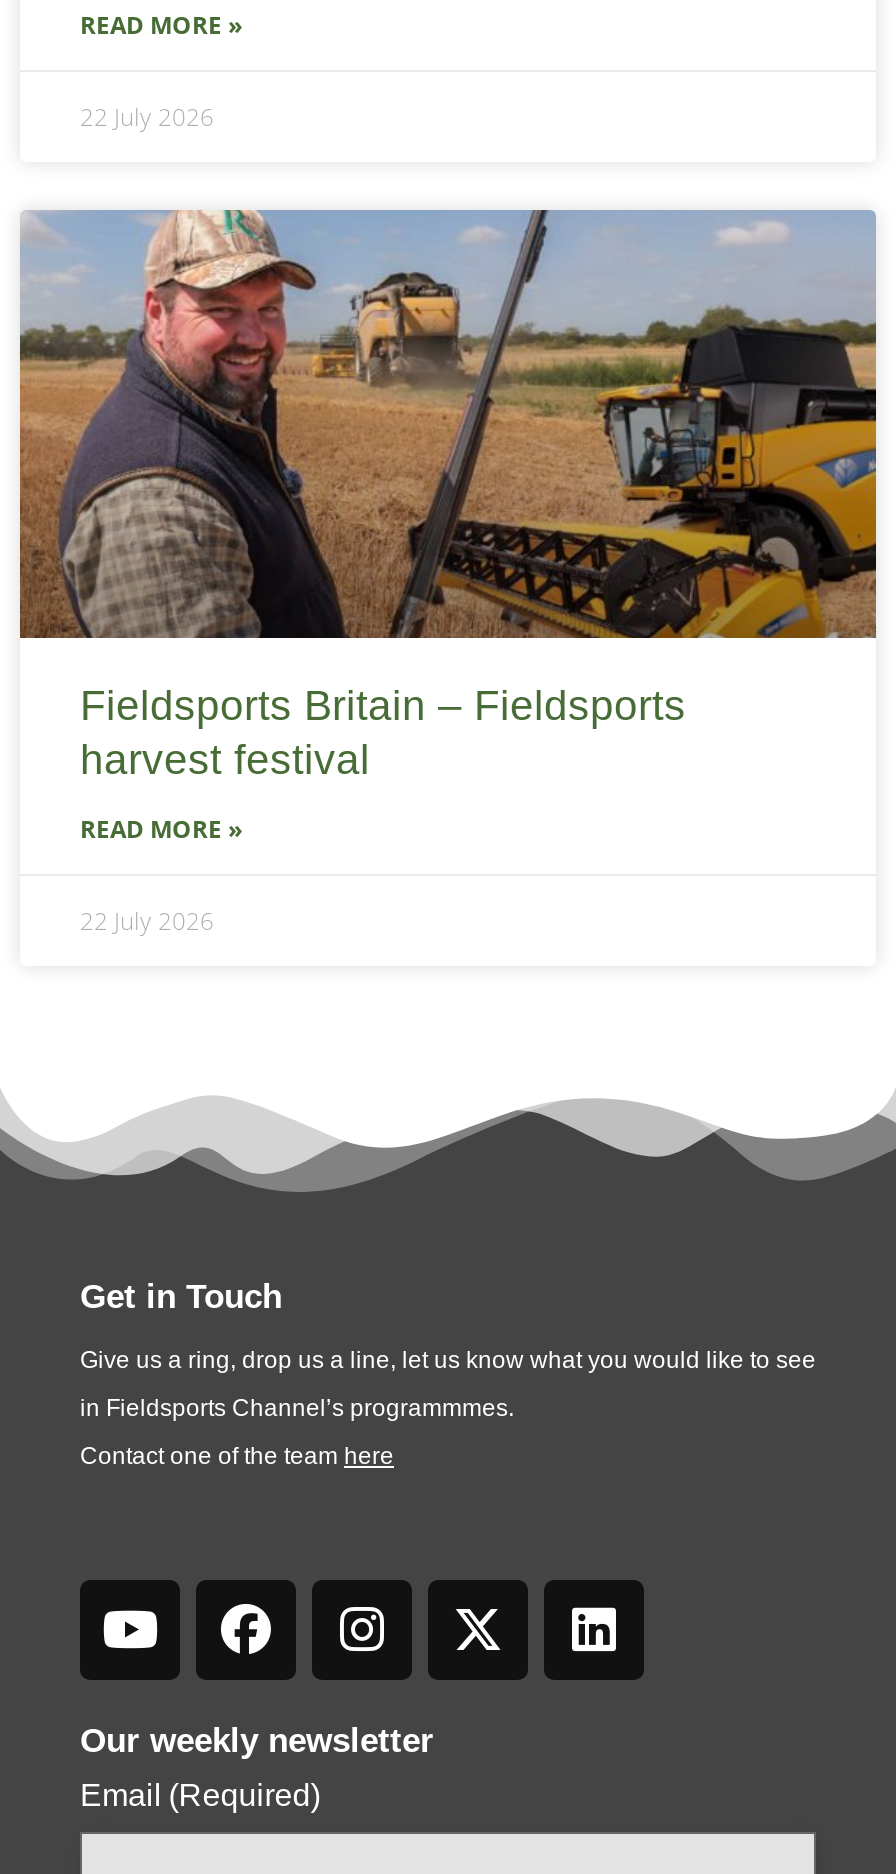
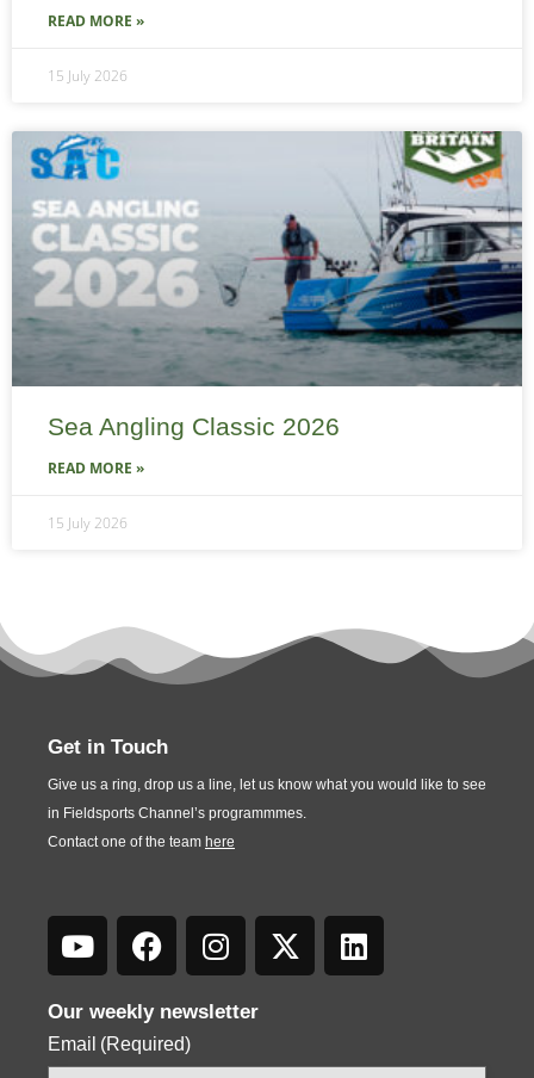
[80,101,214,135] 22 July 2026 -> [48,66,128,86] 15 July 2026
[18,208,878,783] [image] | Fieldsports Britain – Fieldsports | harvest festival -> [12,131,523,441] [image] | Sea Angling Classic 2026
[80,905,214,939] 22 July 2026 -> [48,513,128,534] 15 July 2026

